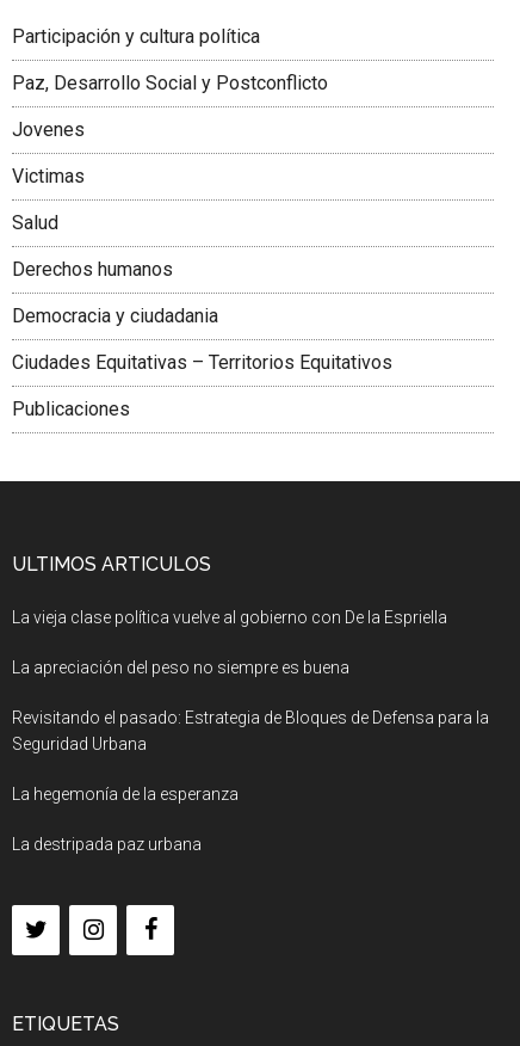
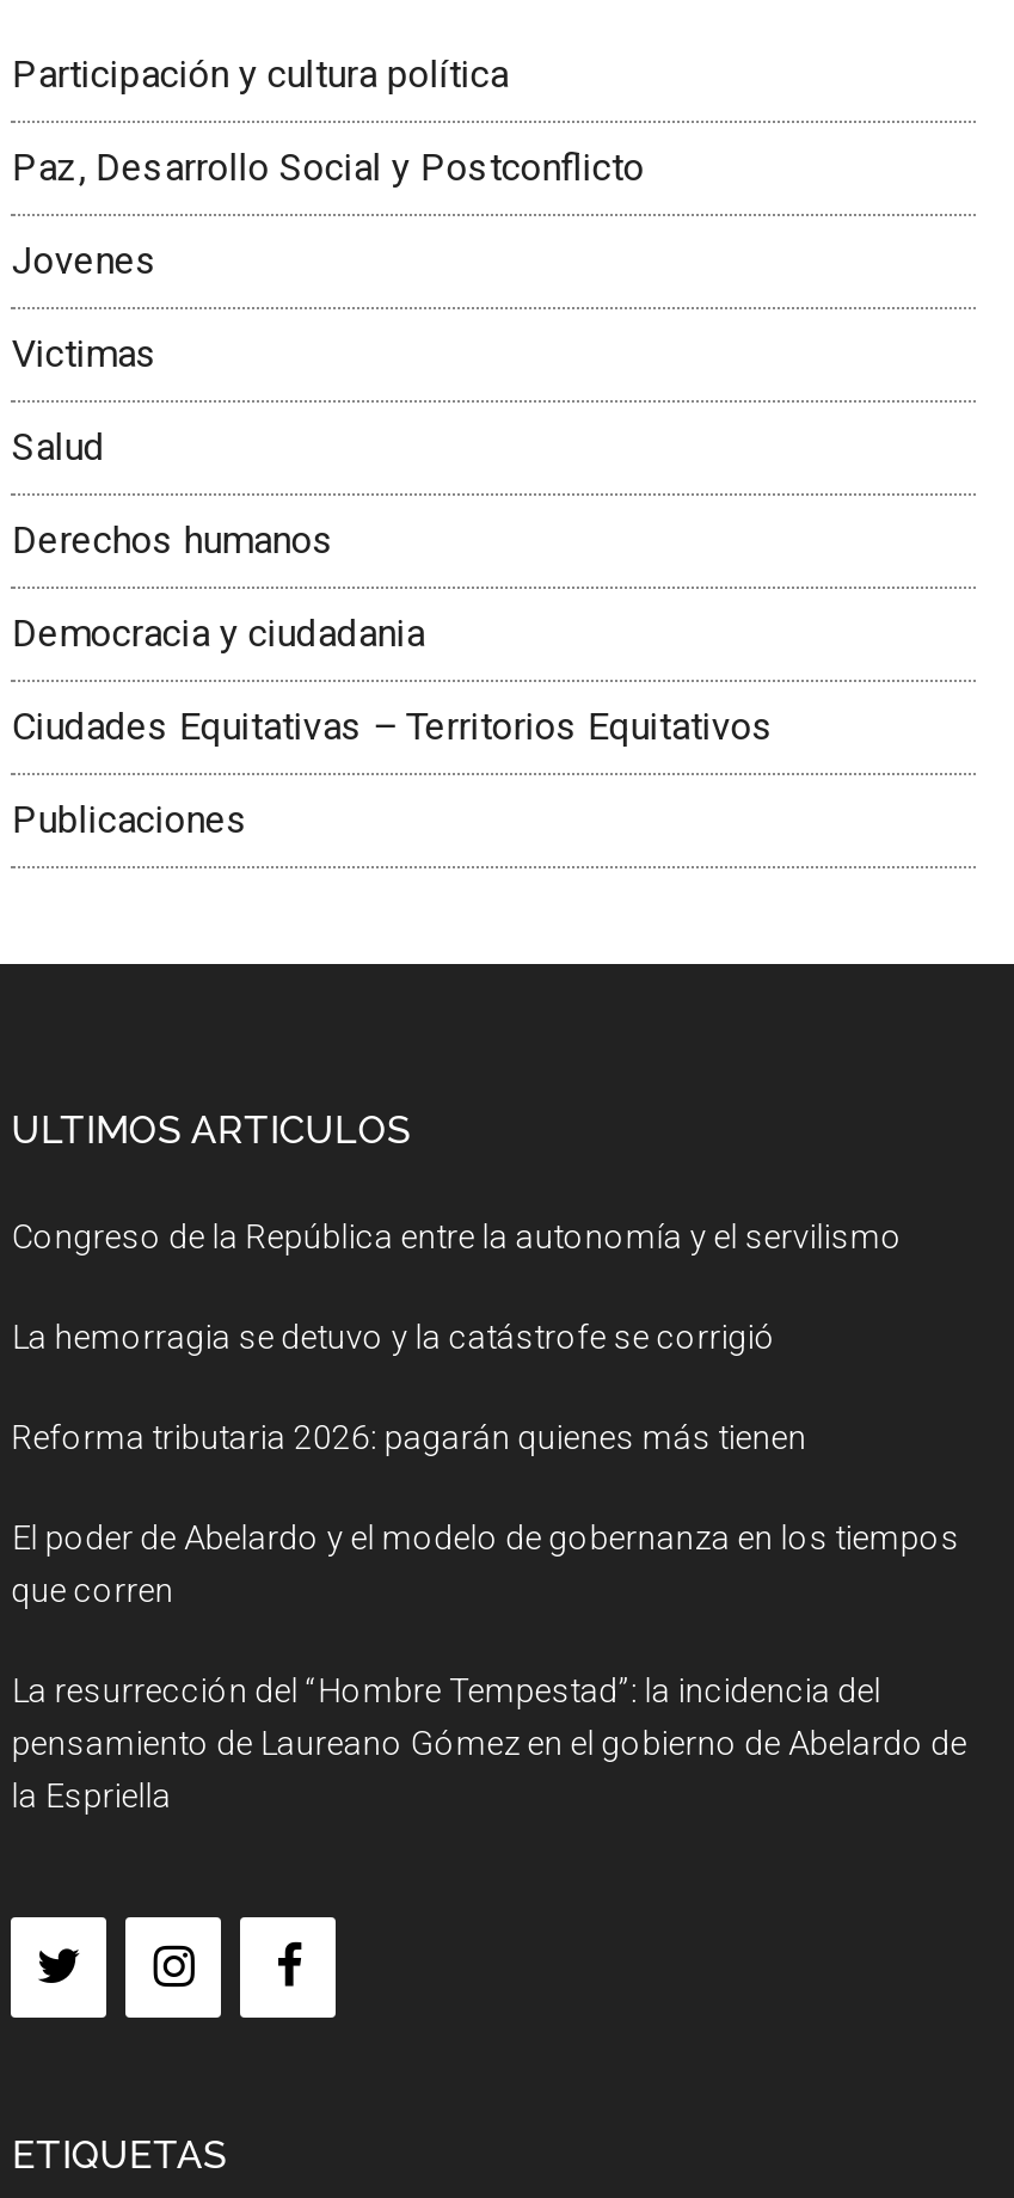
[12,608,448,627] La vieja clase política vuelve al gobierno con De la Espriella -> [12,1216,903,1254] Congreso de la República entre la autonomía y el servilismo
[12,658,350,677] La apreciación del peso no siempre es buena -> [12,1316,776,1354] La hemorragia se detuvo y la catástrofe se corrigió
[12,708,489,753] Revisitando el pasado: Estrategia de Bloques de Defensa para la | Seguridad Urbana -> [12,1417,807,1455] Reforma tributaria 2026: pagarán quienes más tienen
[12,784,239,803] La hegemonía de la esperanza -> [12,1517,960,1608] El poder de Abelardo y el modelo de gobernanza en los tiempos | que corren
[12,835,202,854] La destripada paz urbana -> [12,1670,967,1813] La resurrección del “Hombre Tempestad”: la incidencia del | pensamiento de Laureano Gómez en el gobierno de Abelardo de | la Espriella

